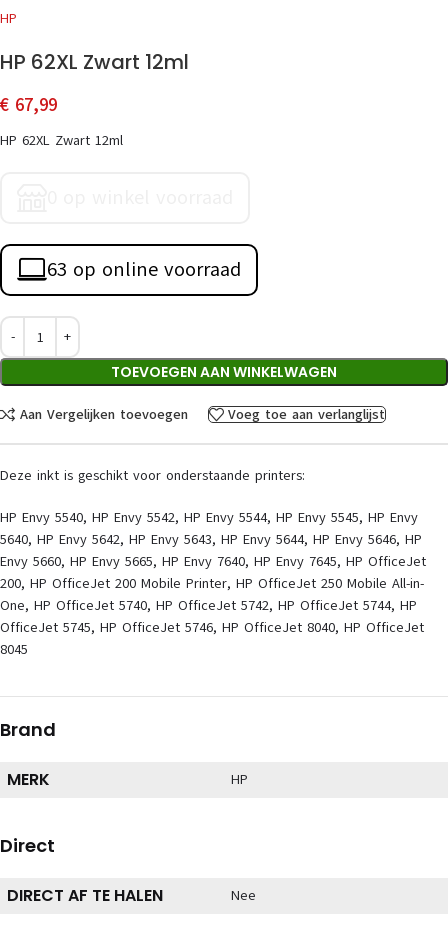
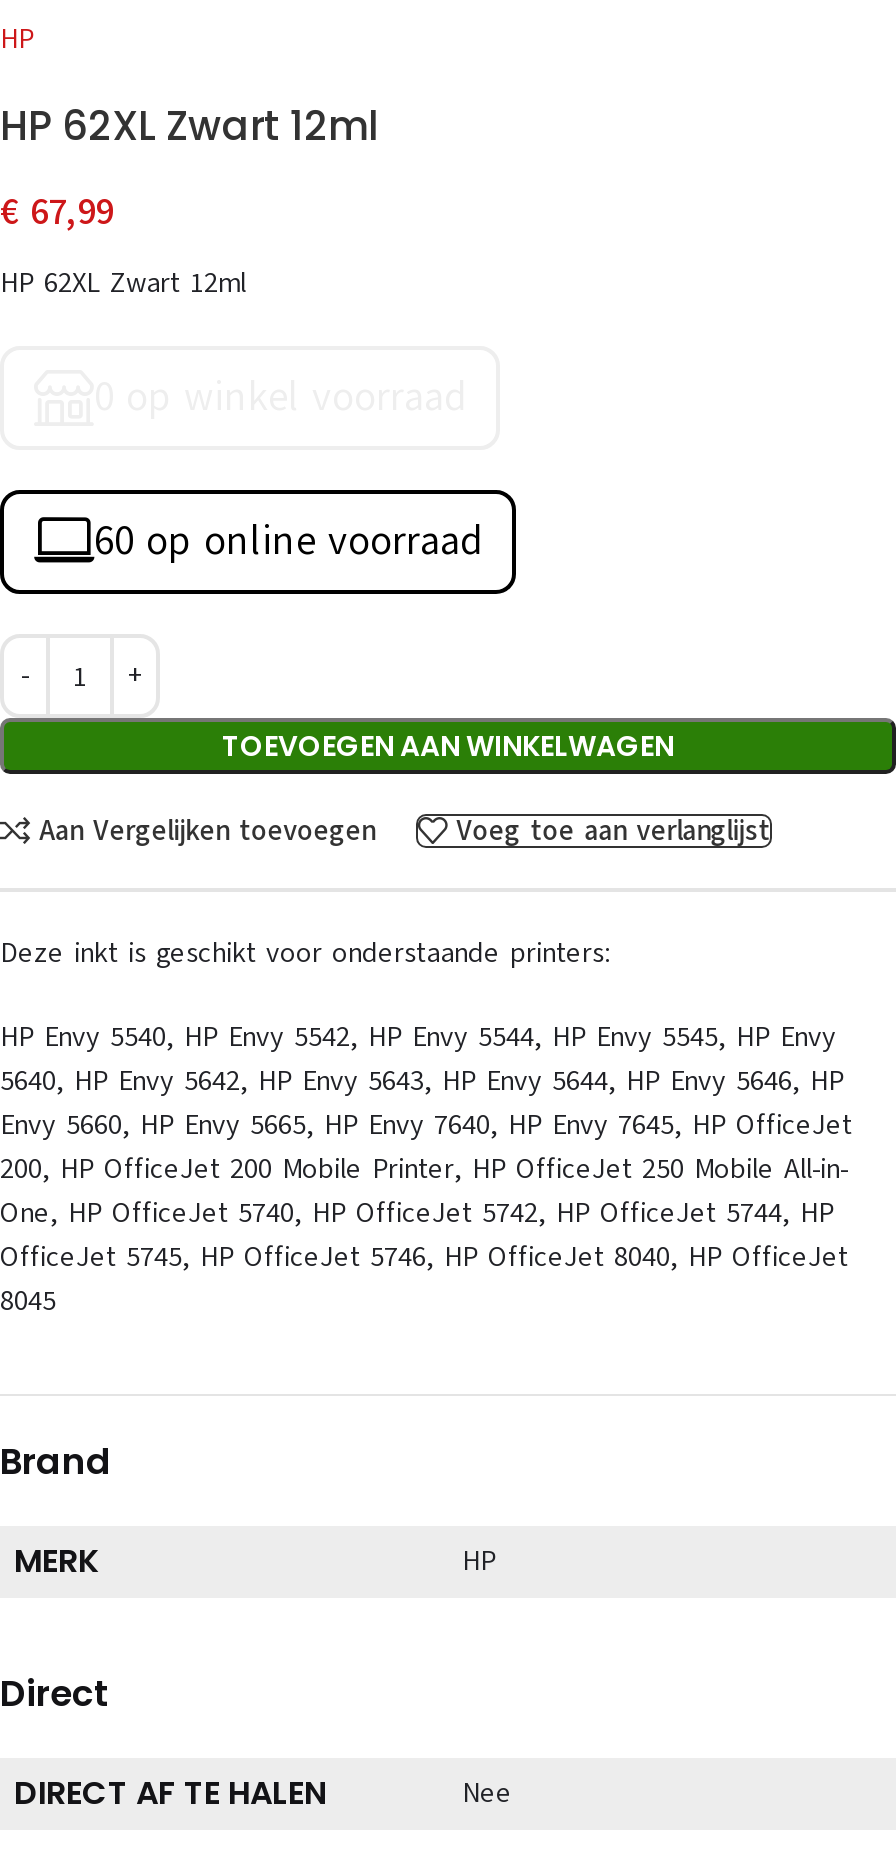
[47,256,241,283] 63 op online voorraad -> [94,514,482,568] 60 op online voorraad

